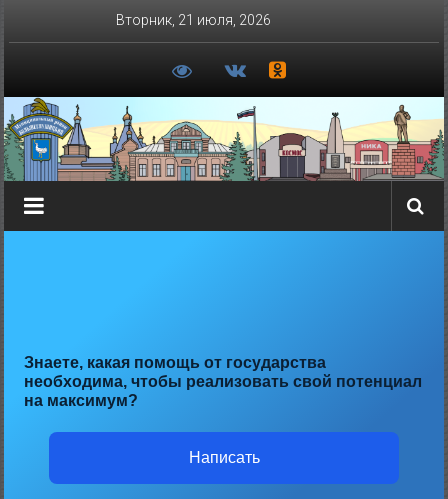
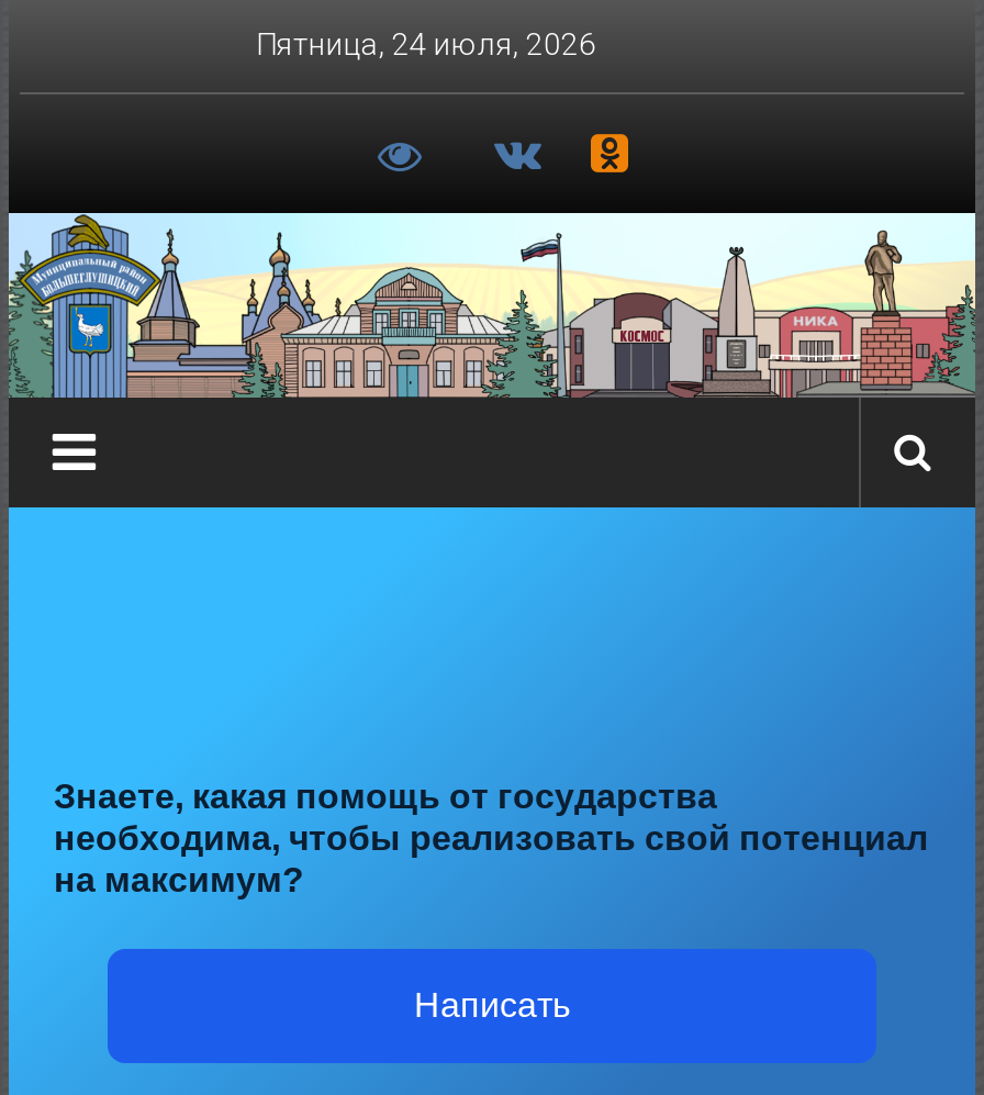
[116,12,271,28] Вторник, 21 июля, 2026 -> [256,26,596,62] Пятница, 24 июля, 2026

